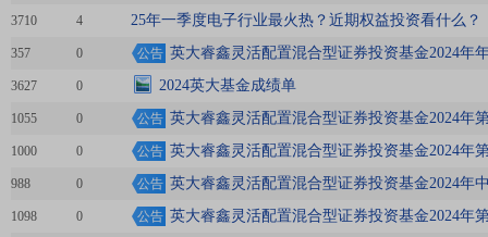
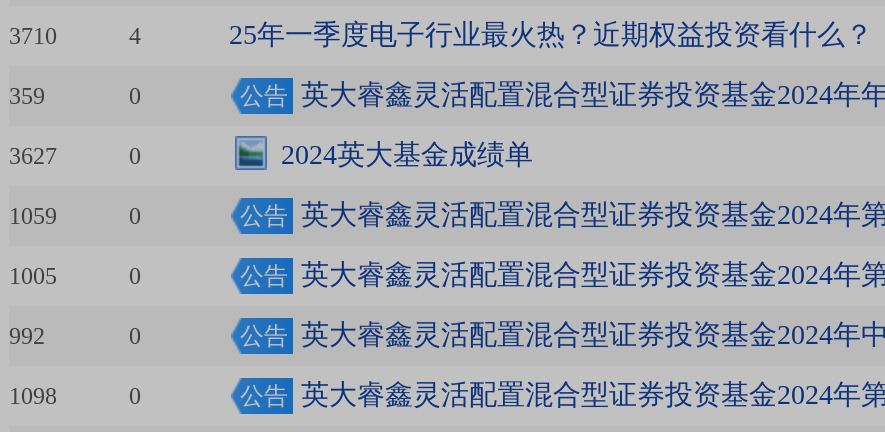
[11,46,30,61] 357 -> [9,82,45,110] 359
[11,111,37,126] 1055 -> [9,202,57,230] 1059
[11,144,37,159] 1000 -> [9,262,57,290] 1005
[11,176,30,191] 988 -> [9,322,45,350] 992

